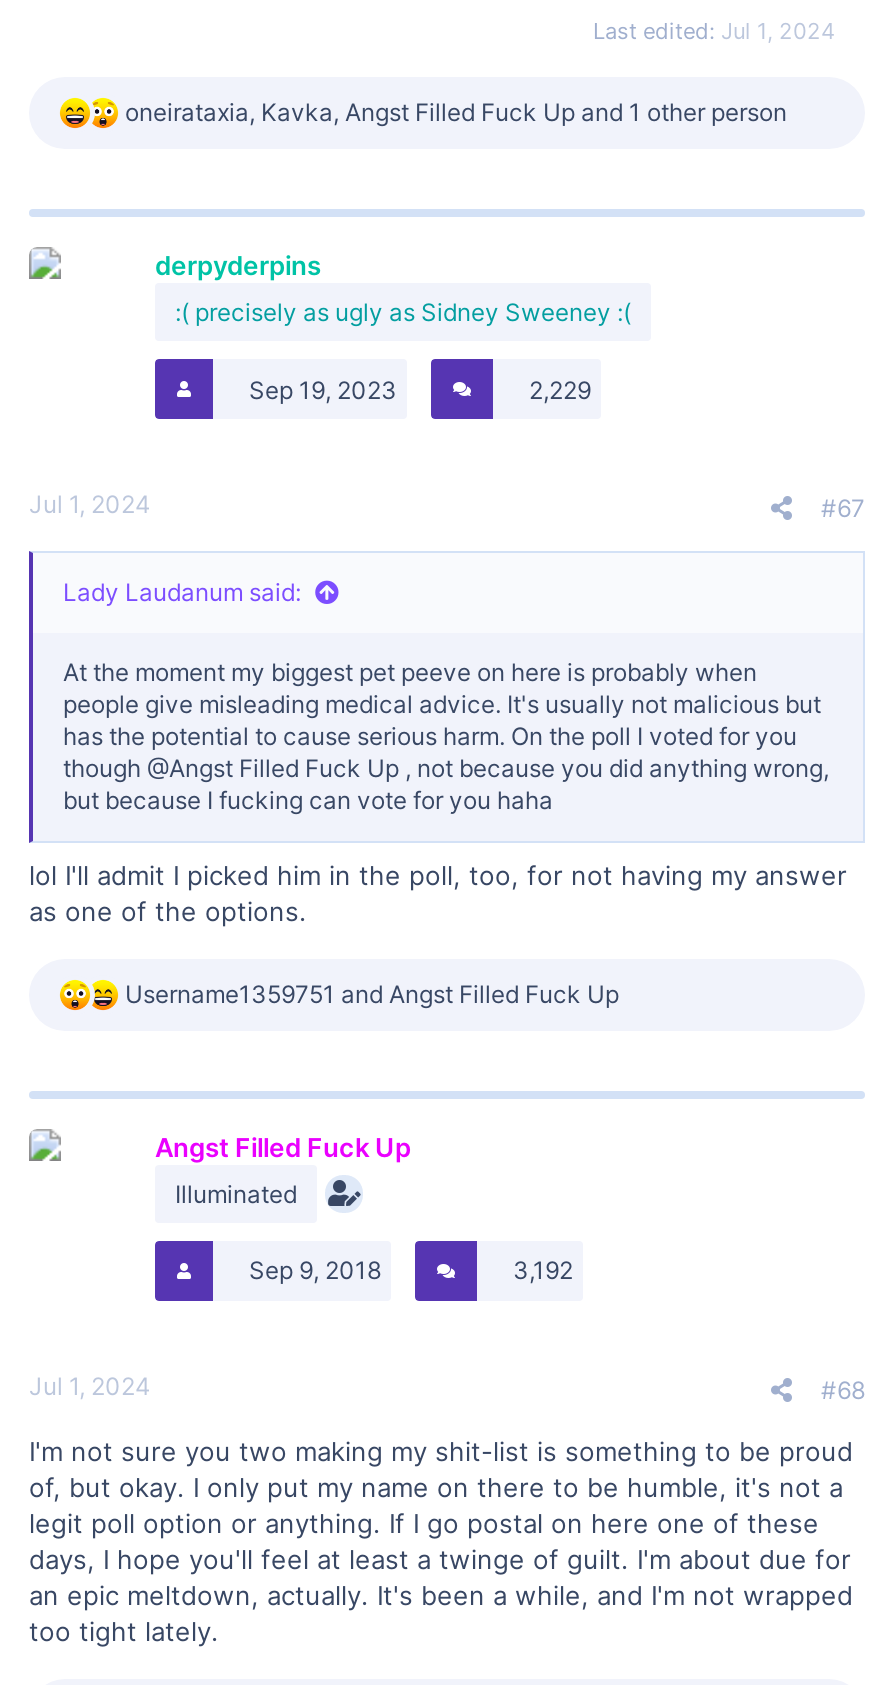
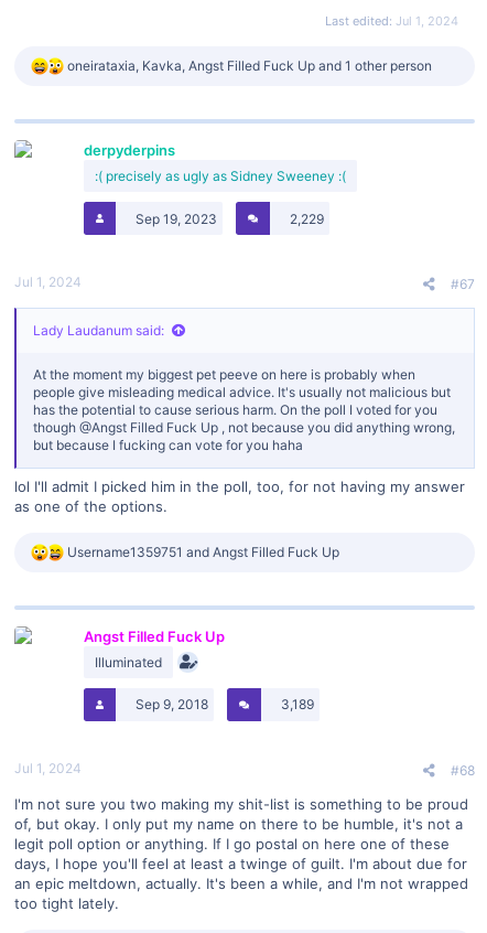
[513,1255,573,1285] 3,192 -> [281,696,314,712] 3,189

